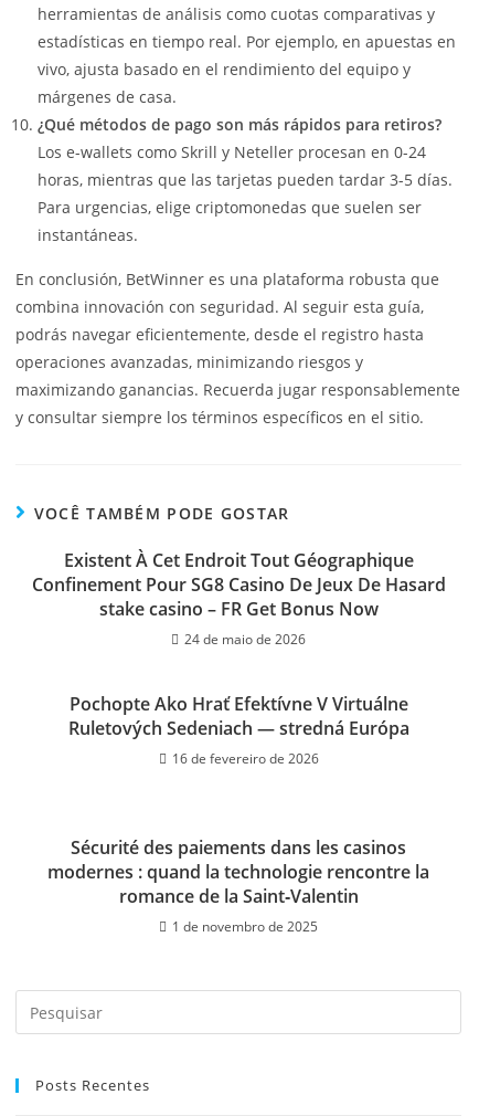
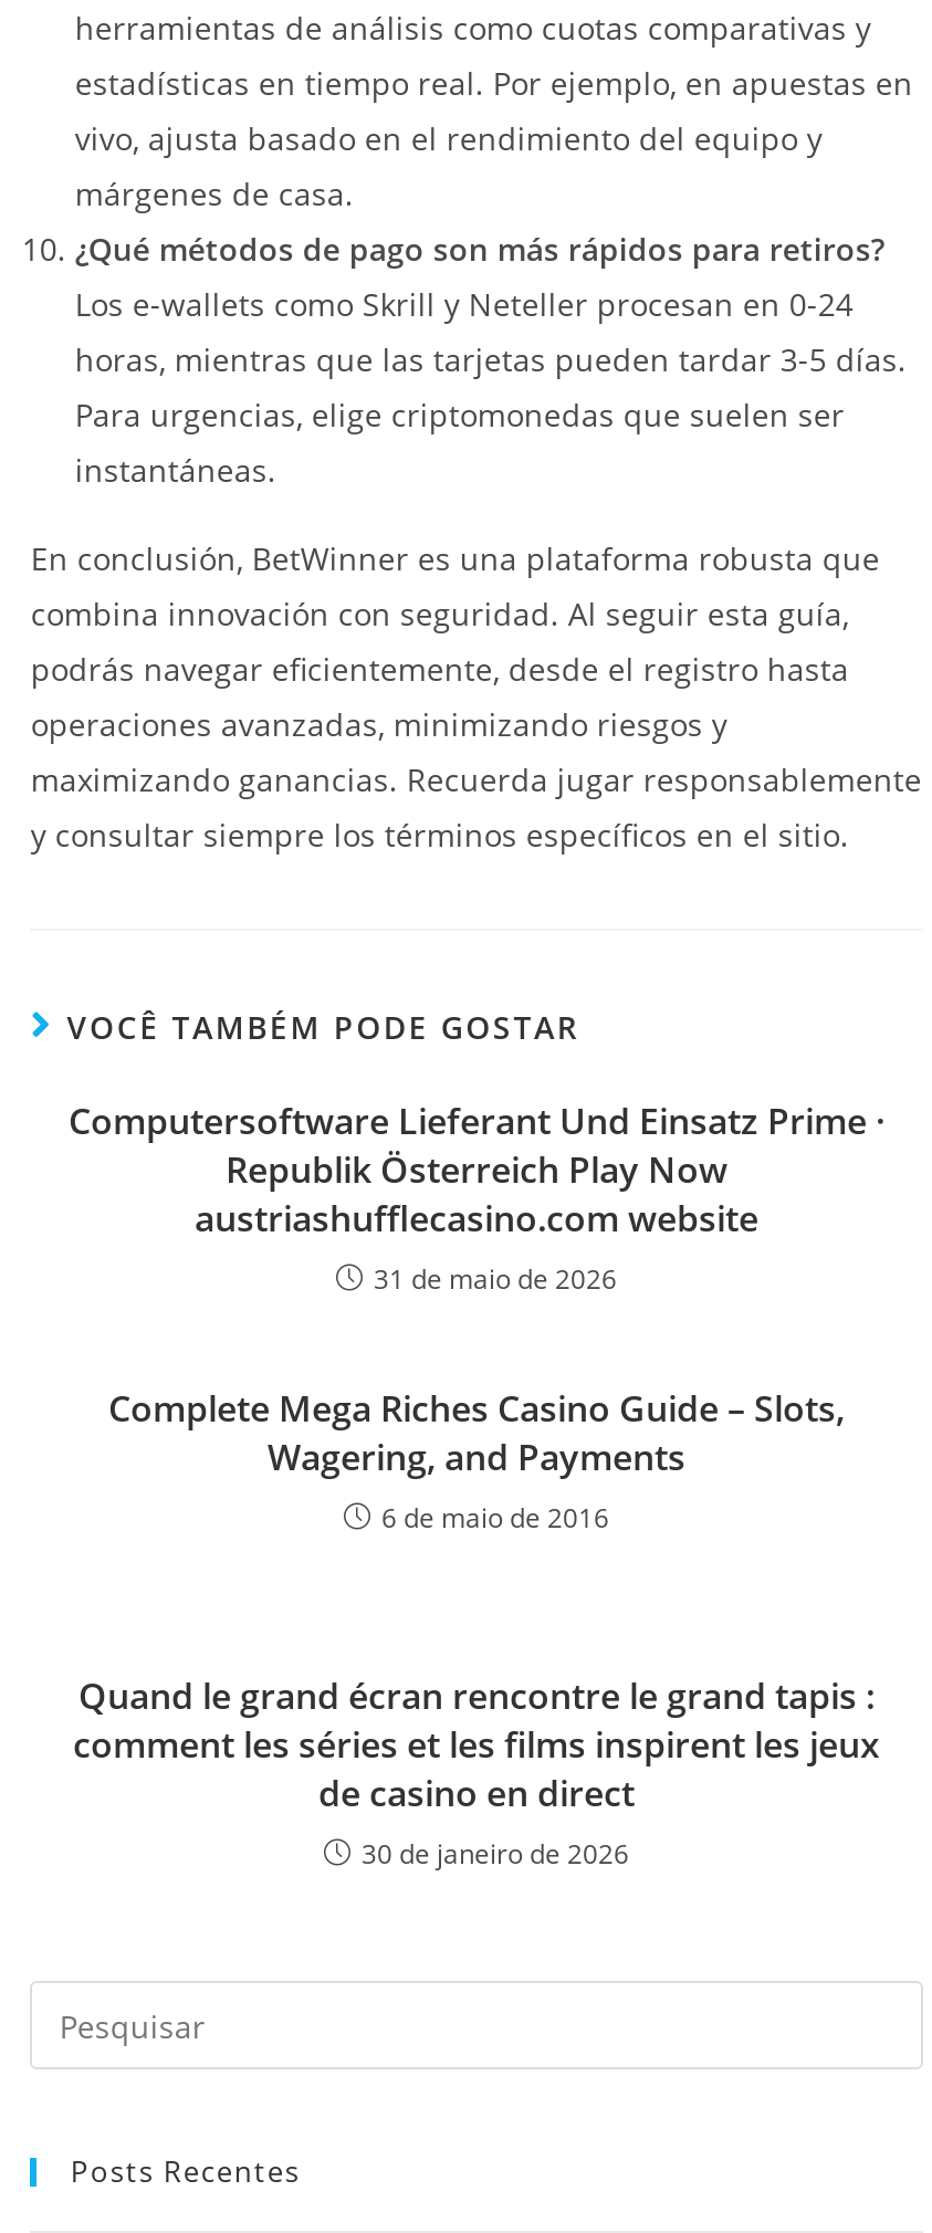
[31,548,445,649] Existent À Cet Endroit Tout Géographique | Confinement Pour SG8 Casino De Jeux De Hasard | stake casino – FR Get Bonus Now | 24 de maio de 2026 -> [69,1097,884,1298] Computersoftware Lieferant Und Einsatz Prime · | Republik Österreich Play Now | austriashufflecasino.com website | 31 de maio de 2026
[68,692,409,768] Pochopte Ako Hrať Efektívne V Virtuálne | Ruletových Sedeniach — stredná Európa | 16 de fevereiro de 2026 -> [108,1384,845,1537] Complete Mega Riches Casino Guide – Slots, | Wagering, and Payments | 6 de maio de 2016
[47,835,429,936] Sécurité des paiements dans les casinos | modernes : quand la technologie rencontre la | romance de la Saint‑Valentin | 1 de novembro de 2025 -> [73,1671,880,1873] Quand le grand écran rencontre le grand tapis : | comment les séries et les films inspirent les jeux | de casino en direct | 30 de janeiro de 2026

